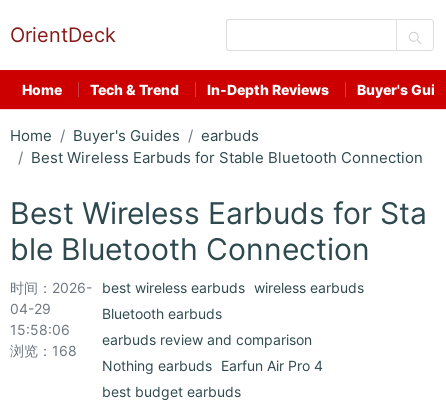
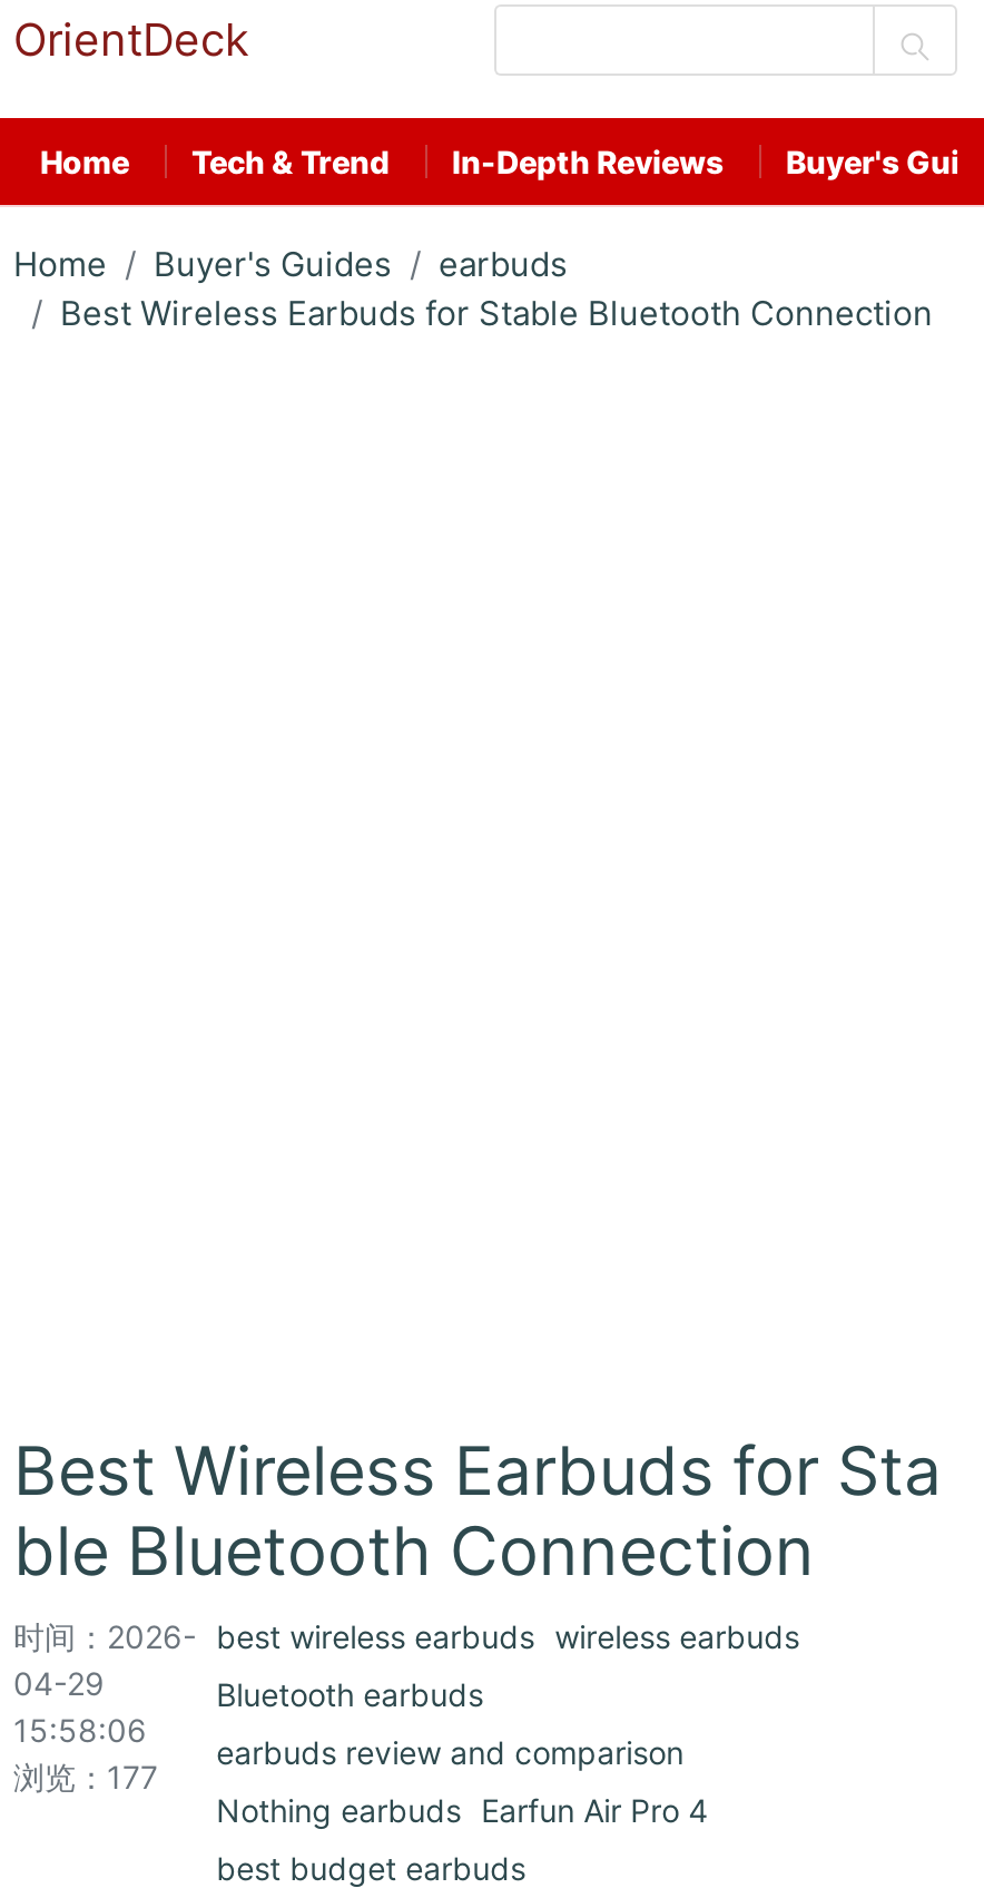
[10,342,77,359] 浏览：168 -> [13,1758,158,1796] 浏览：177

